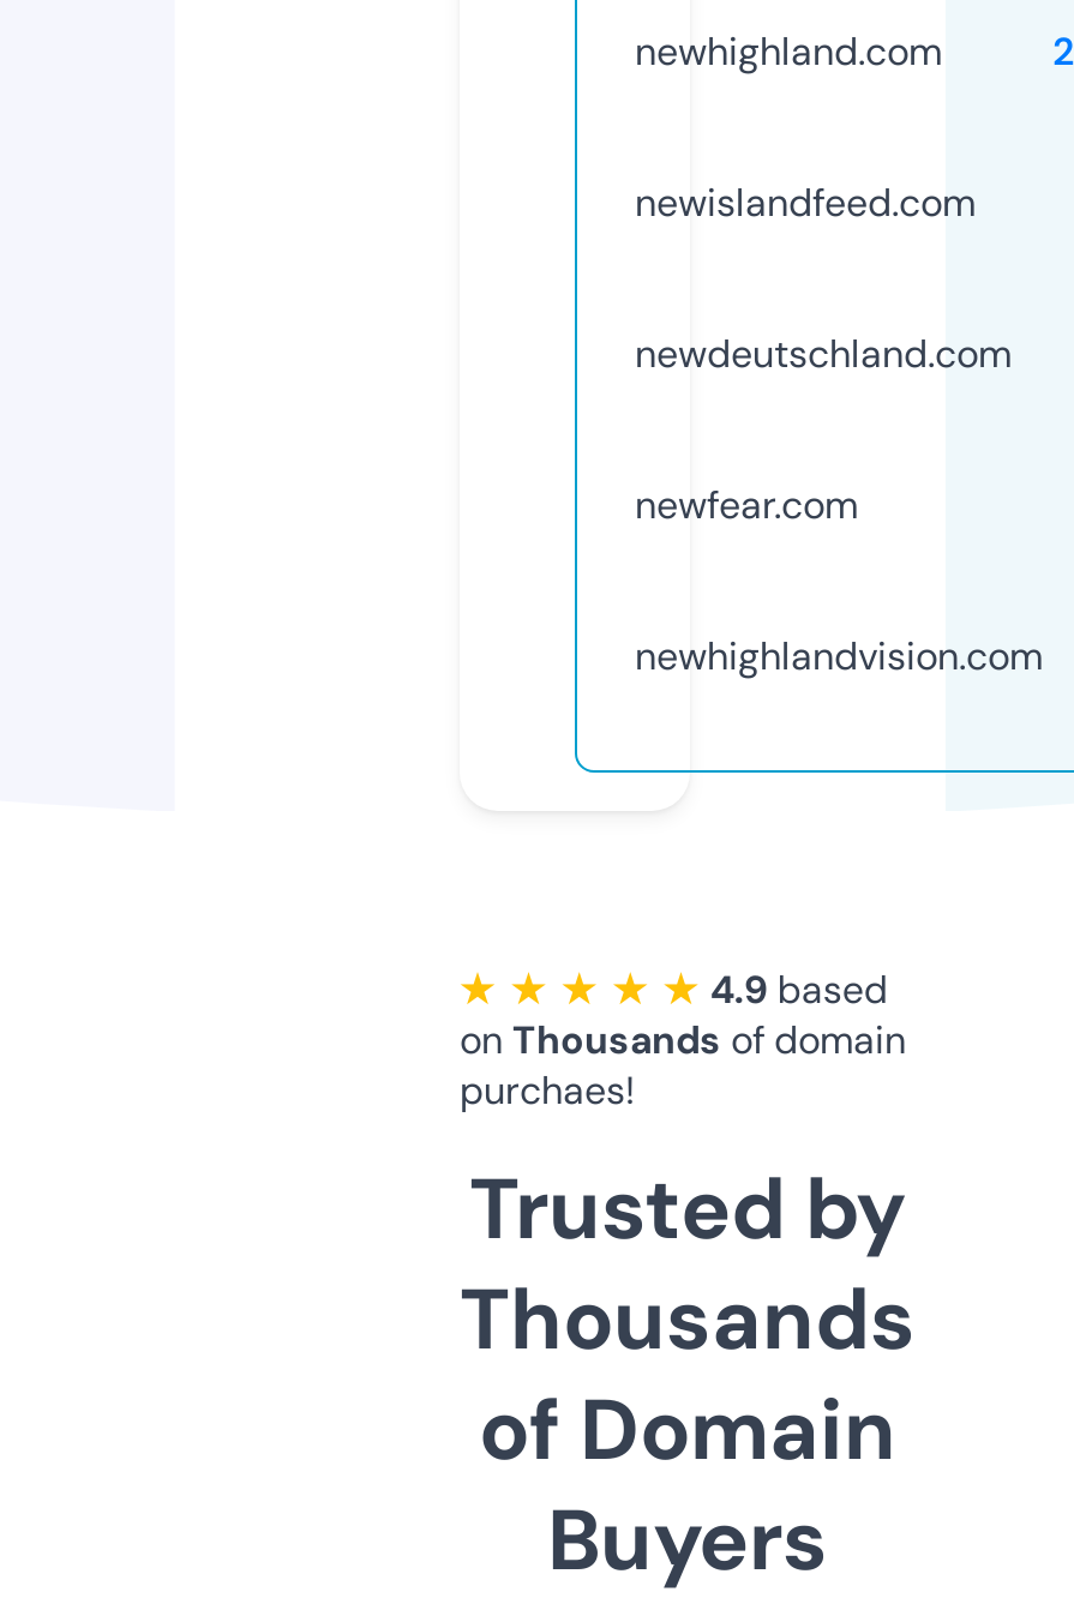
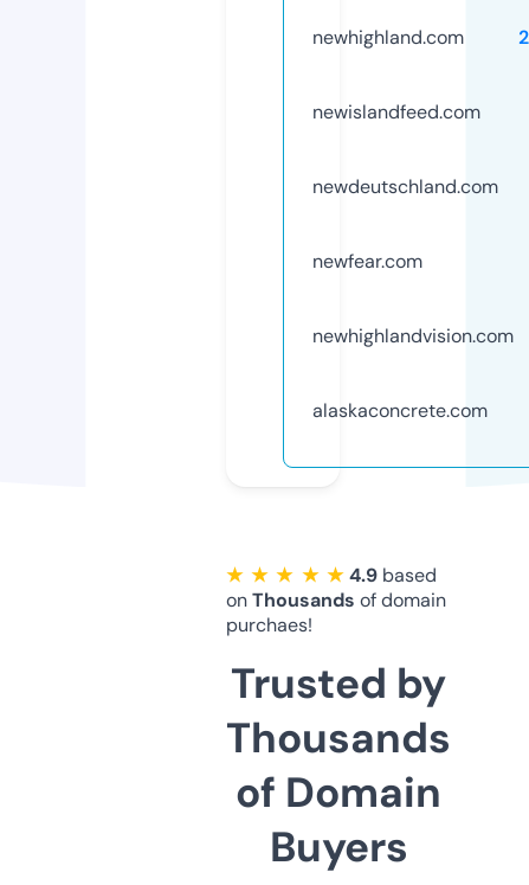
none -> [312,398,488,423] alaskaconcrete.com

